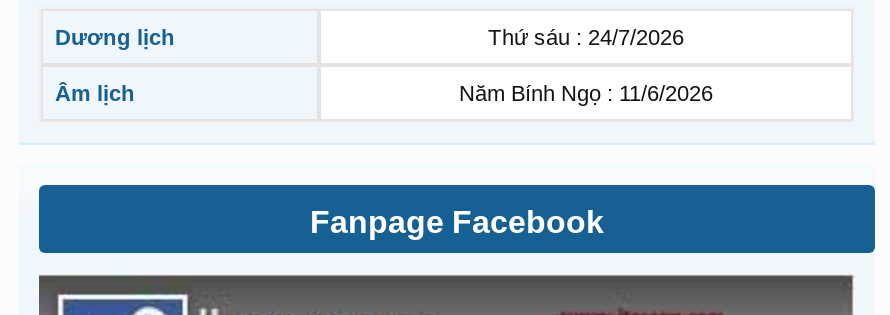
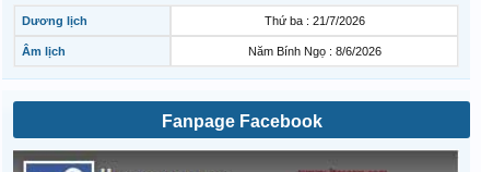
[488,25,684,49] Thứ sáu : 24/7/2026 -> [264,14,365,27] Thứ ba : 21/7/2026
[459,81,713,105] Năm Bính Ngọ : 11/6/2026 -> [248,45,381,58] Năm Bính Ngọ : 8/6/2026

